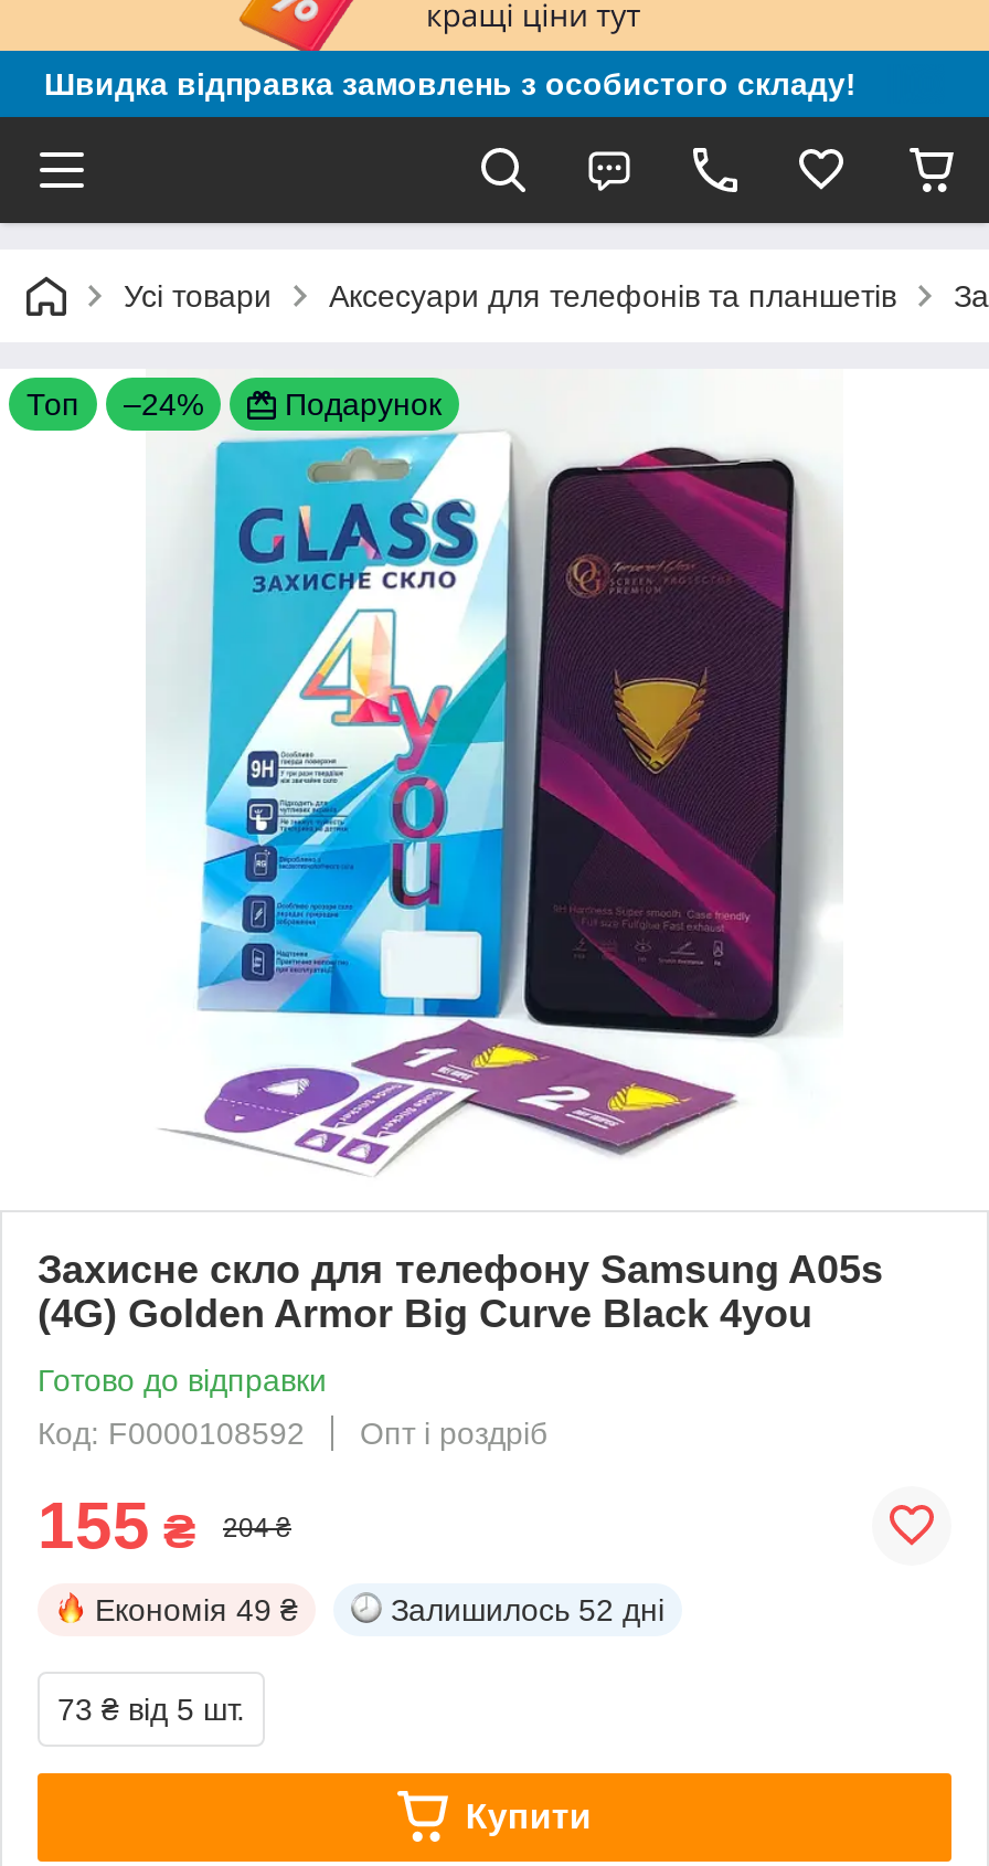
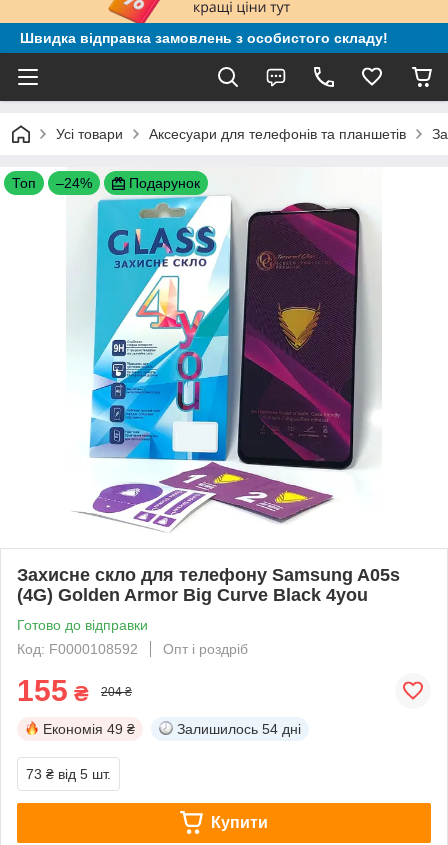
[391,1592,664,1627] Залишилось 52 дні -> [177,721,301,737] Залишилось 54 дні

